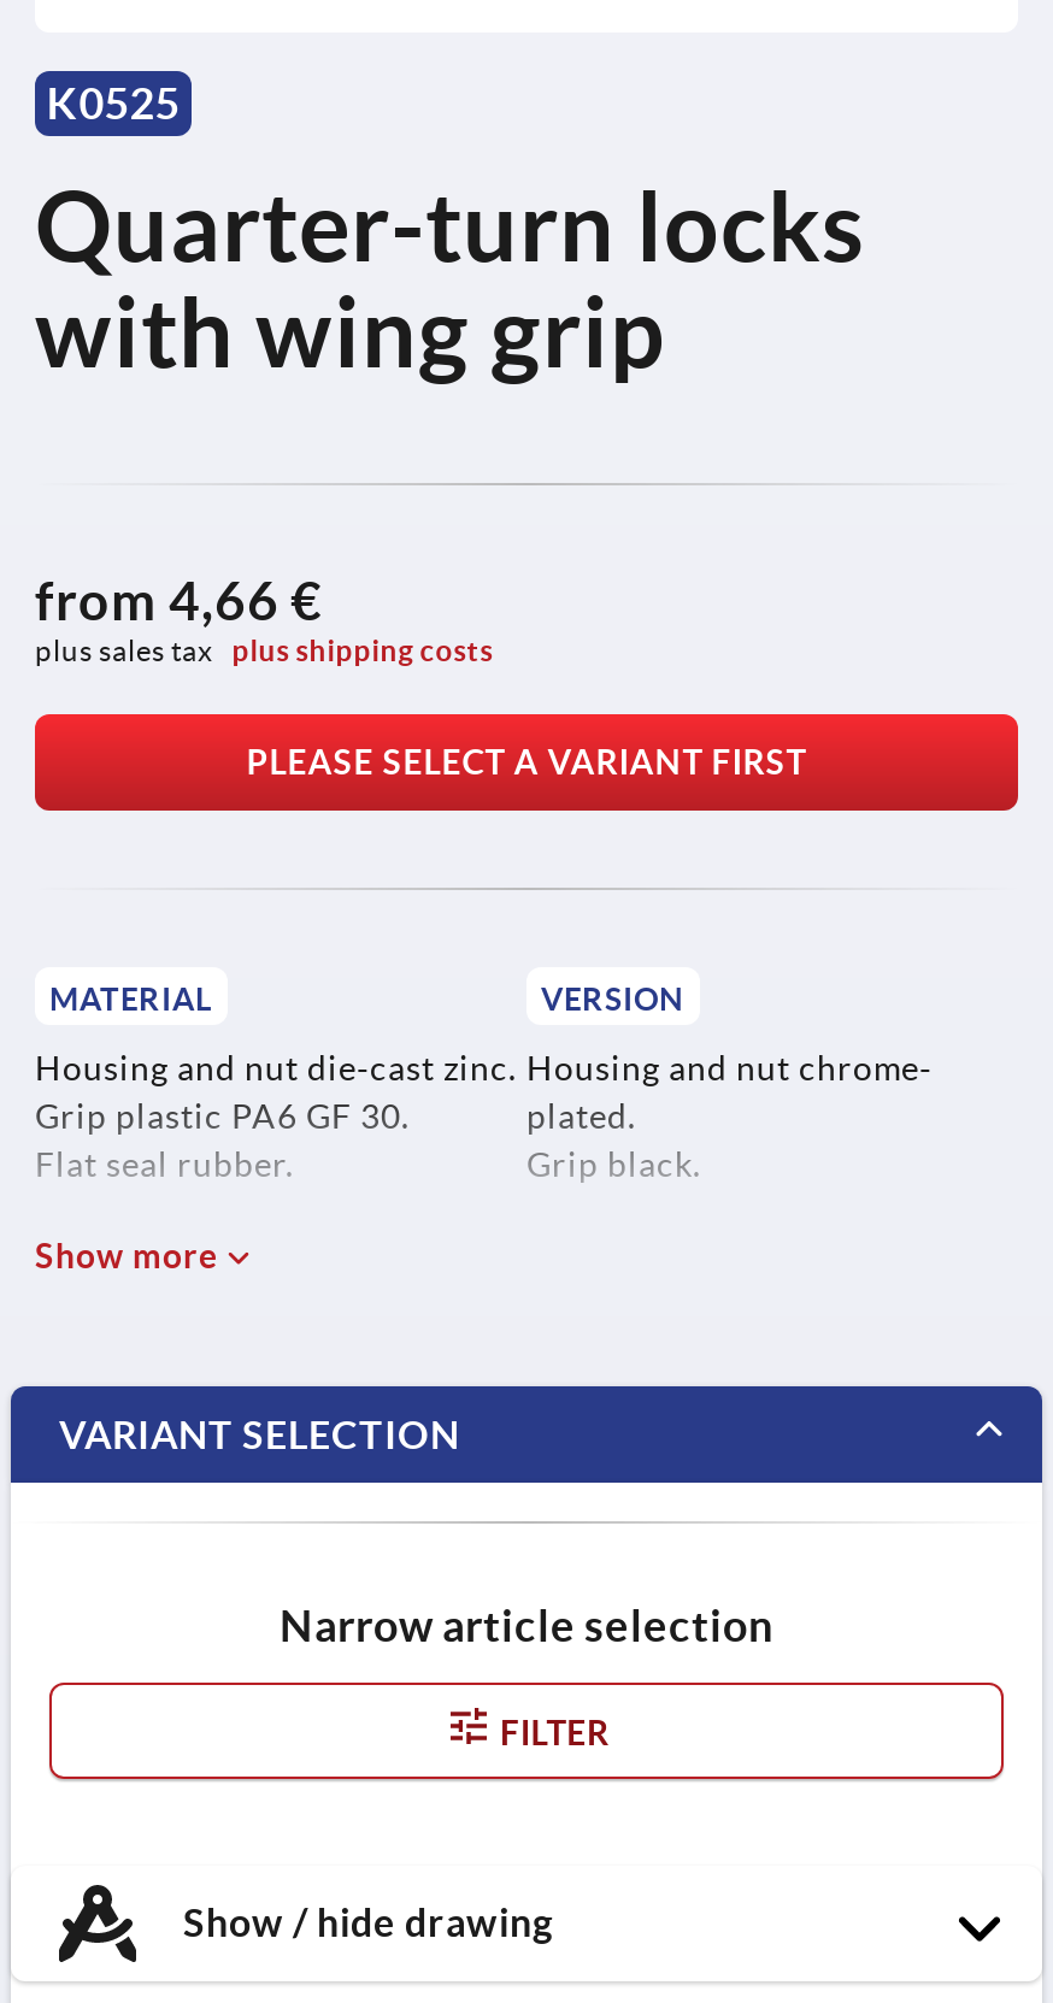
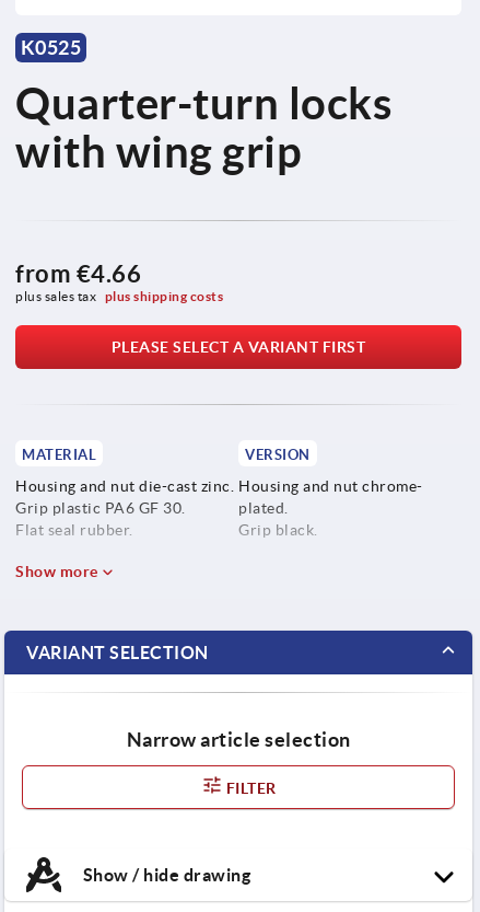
[35,569,323,629] from 4,66 € -> [15,259,141,287] from €4.66

